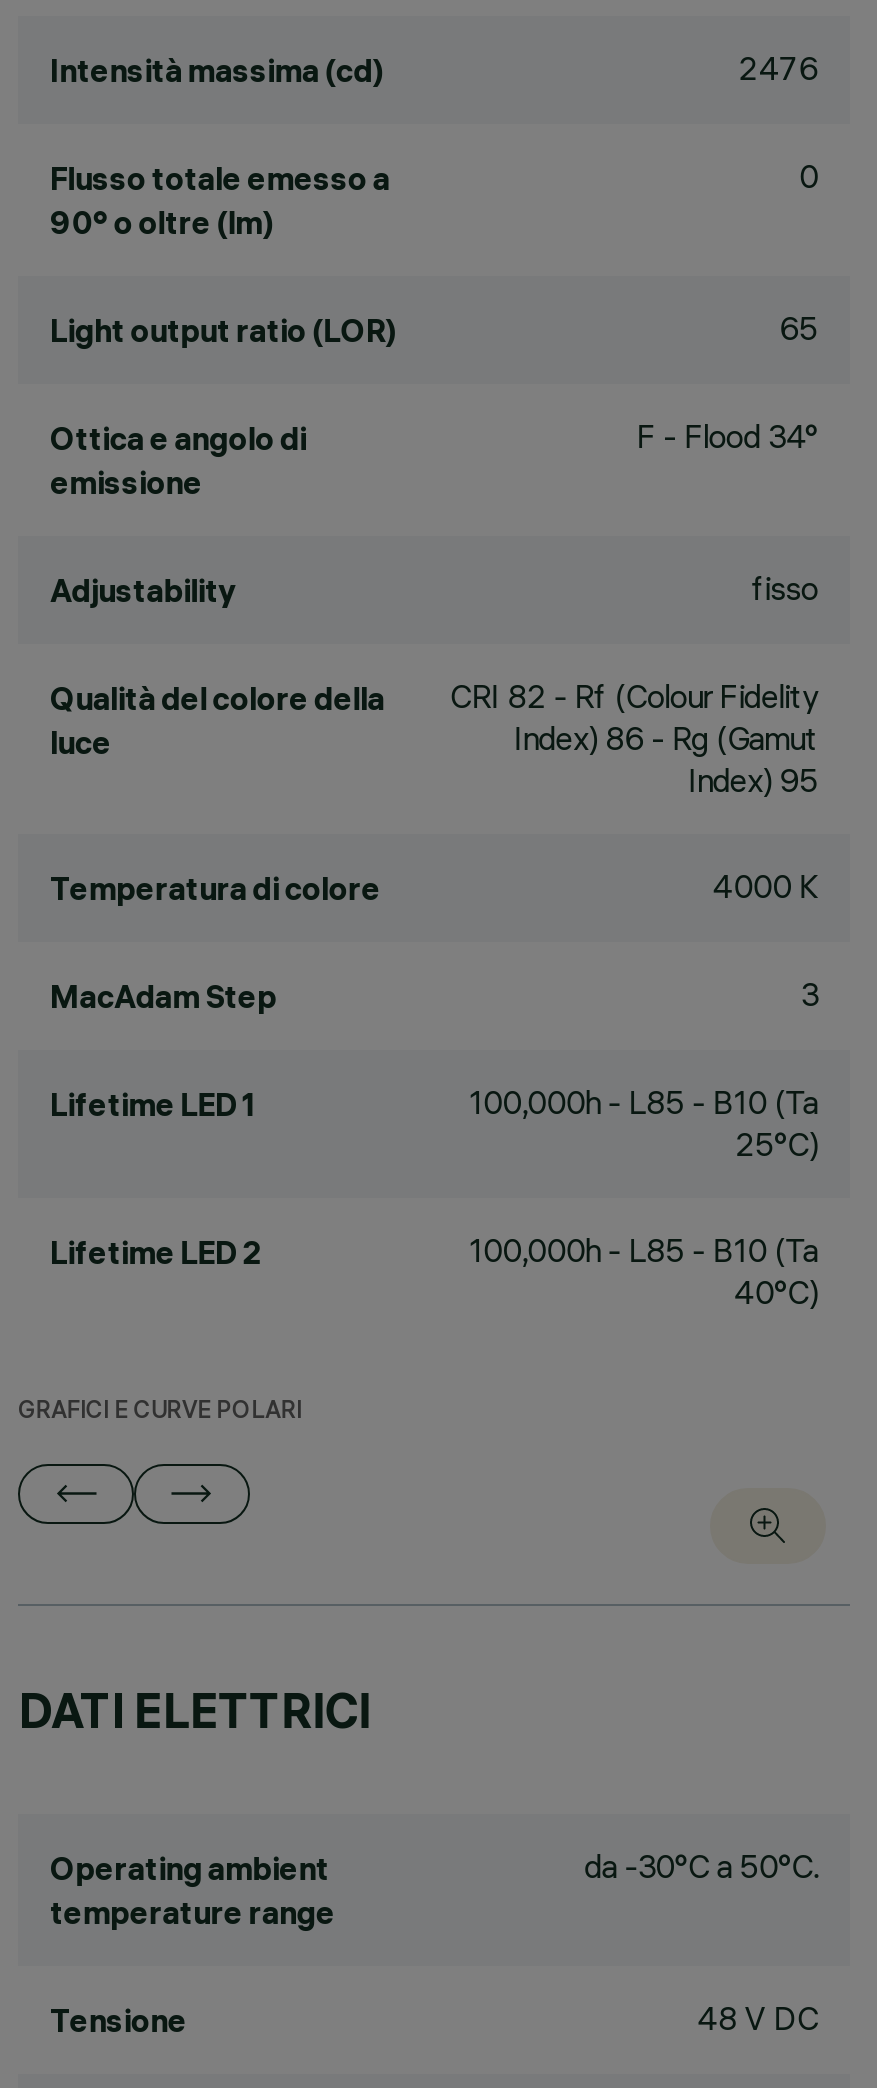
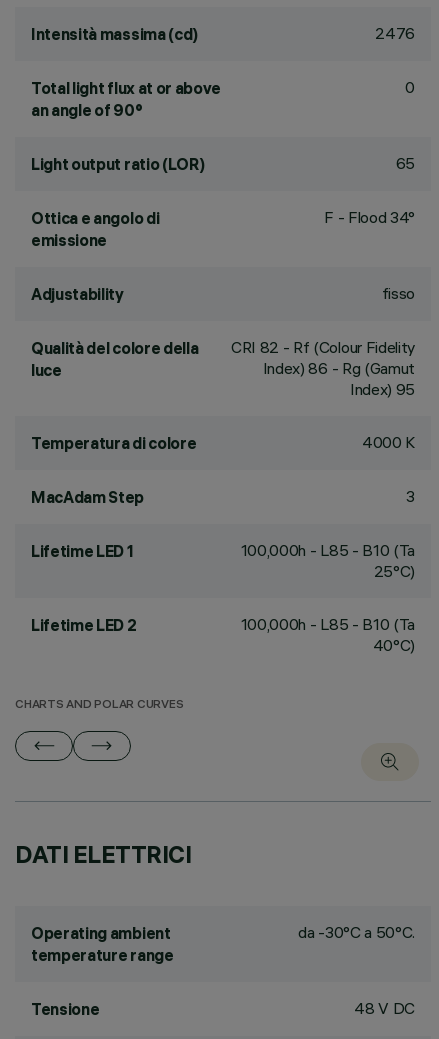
[50,158,390,242] Flusso totale emesso a | 90° o oltre (lm) -> [31,78,221,120] Total light flux at or above | an angle of 90°
[18,1400,301,1426] GRAFICI E CURVE POLARI -> [15,699,183,712] CHARTS AND POLAR CURVES

